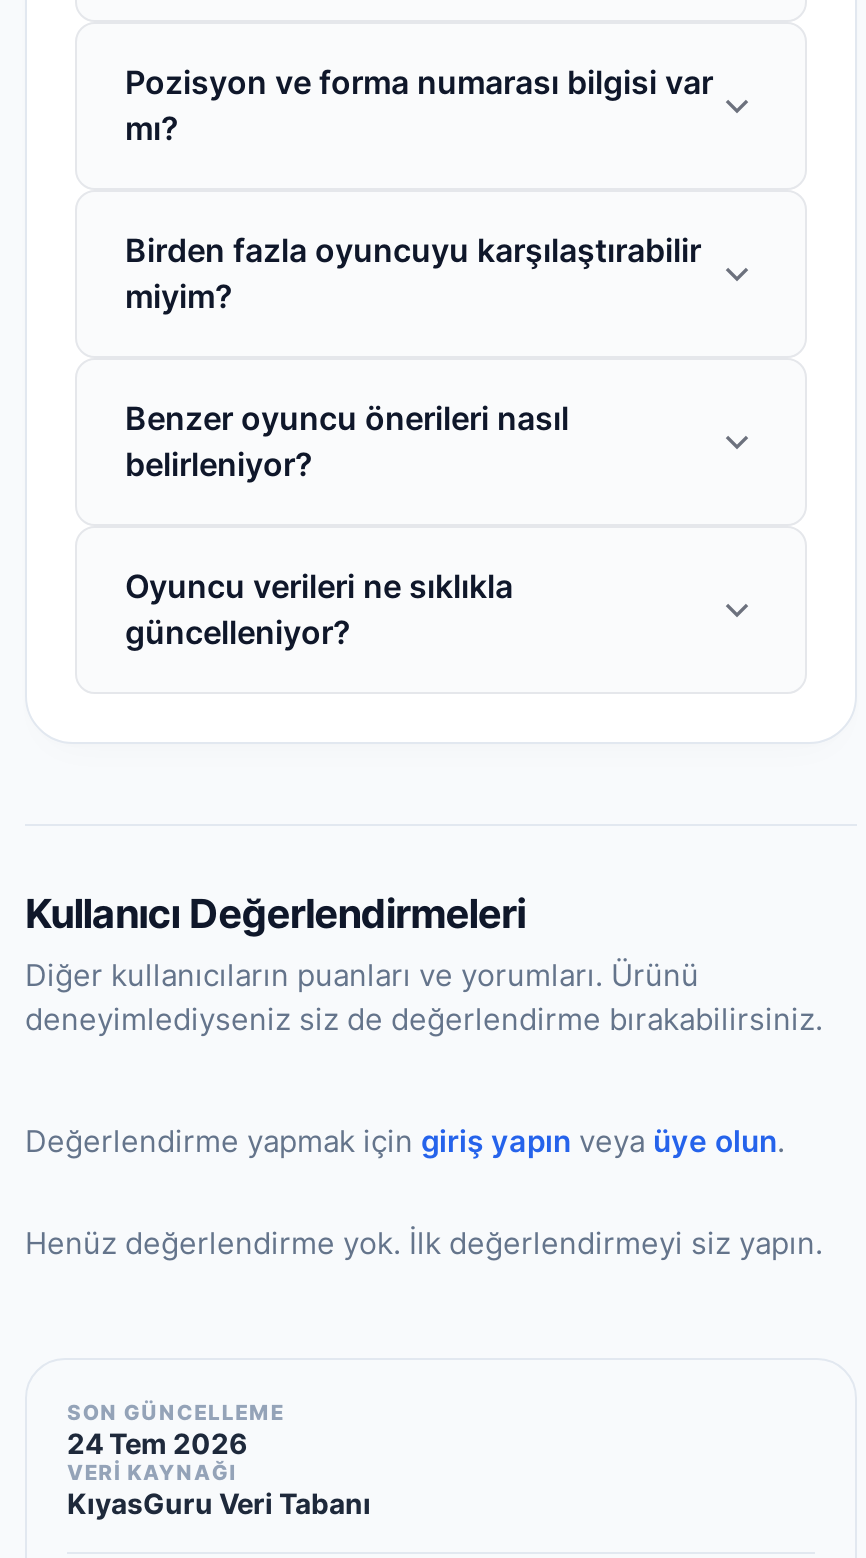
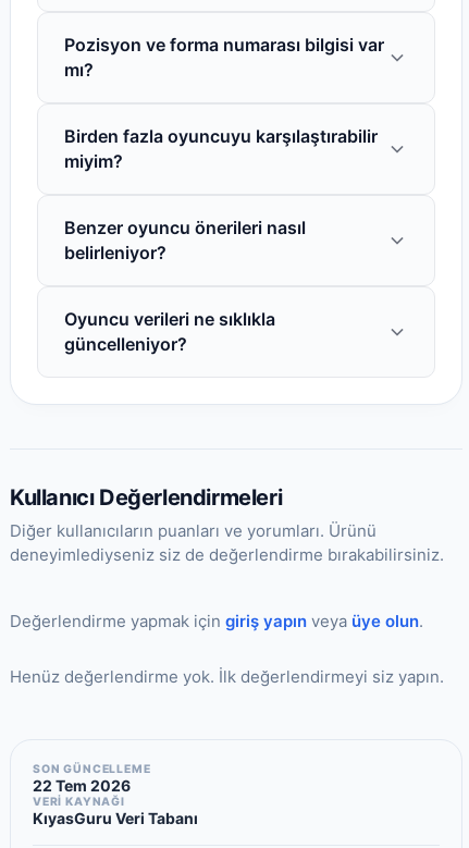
[67,1426,247,1460] 24 Tem 2026 -> [33,776,131,795] 22 Tem 2026

